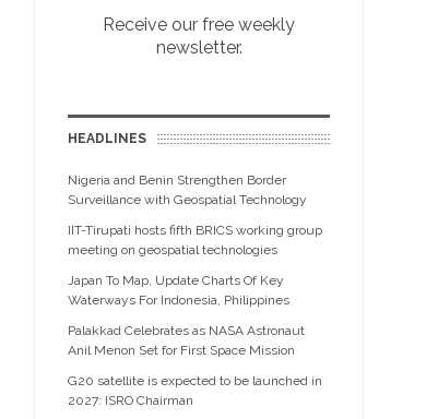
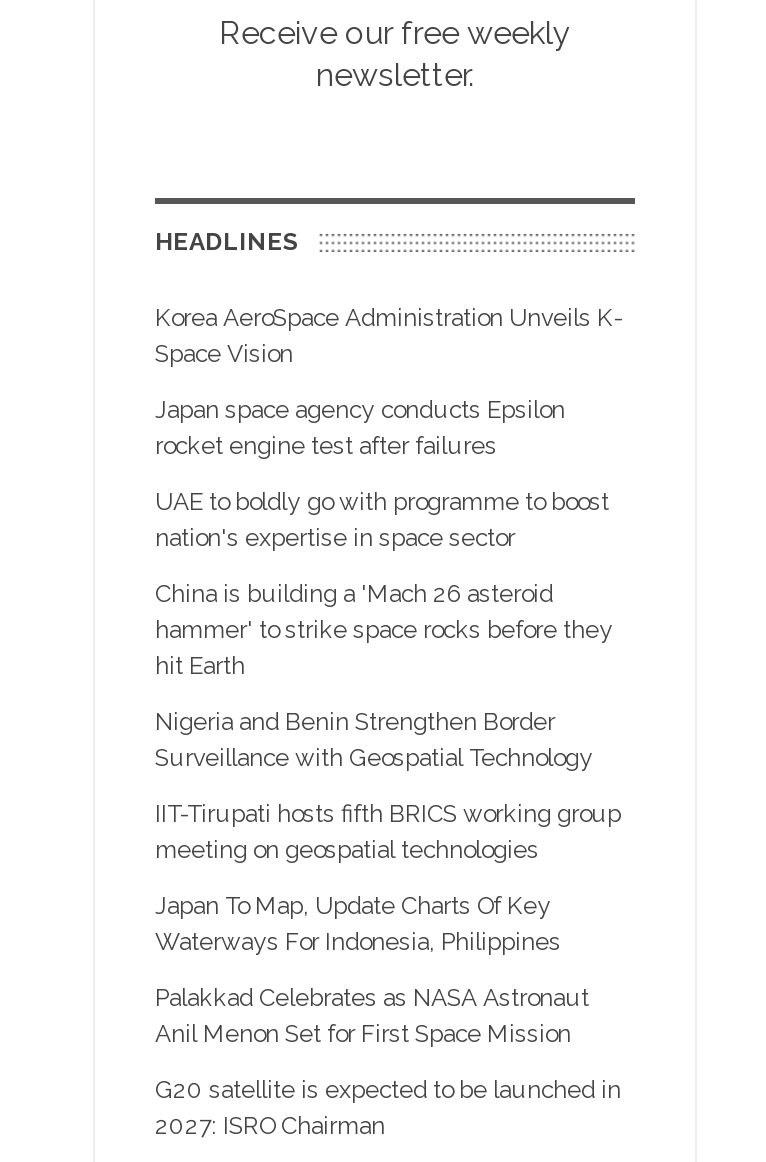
none -> [155,304,623,680] Korea AeroSpace Administration Unveils K- | Space Vision | Japan space agency conducts Epsilon | rocket engine test after failures | UAE to boldly go with programme to boost | nation's expertise in space sector | China is building a 'Mach 26 asteroid | hammer' to strike space rocks before they | hit Earth

